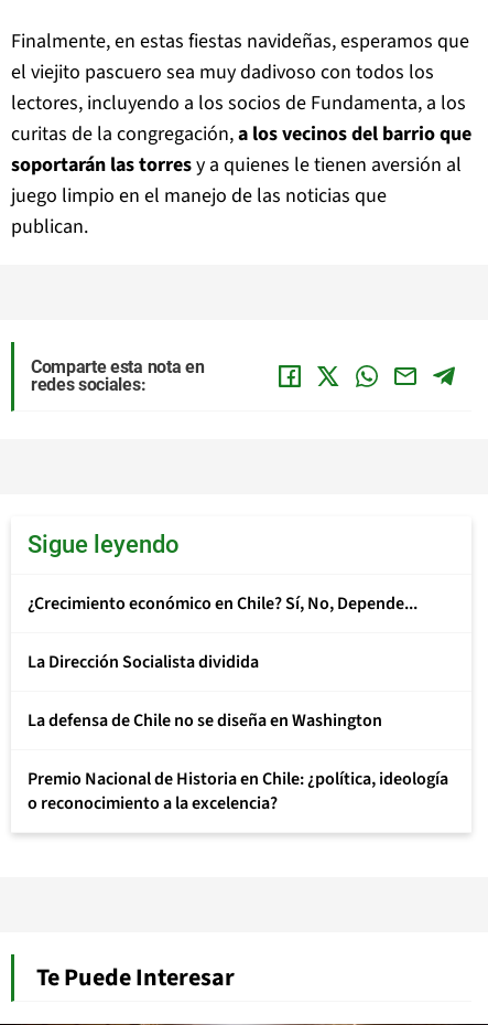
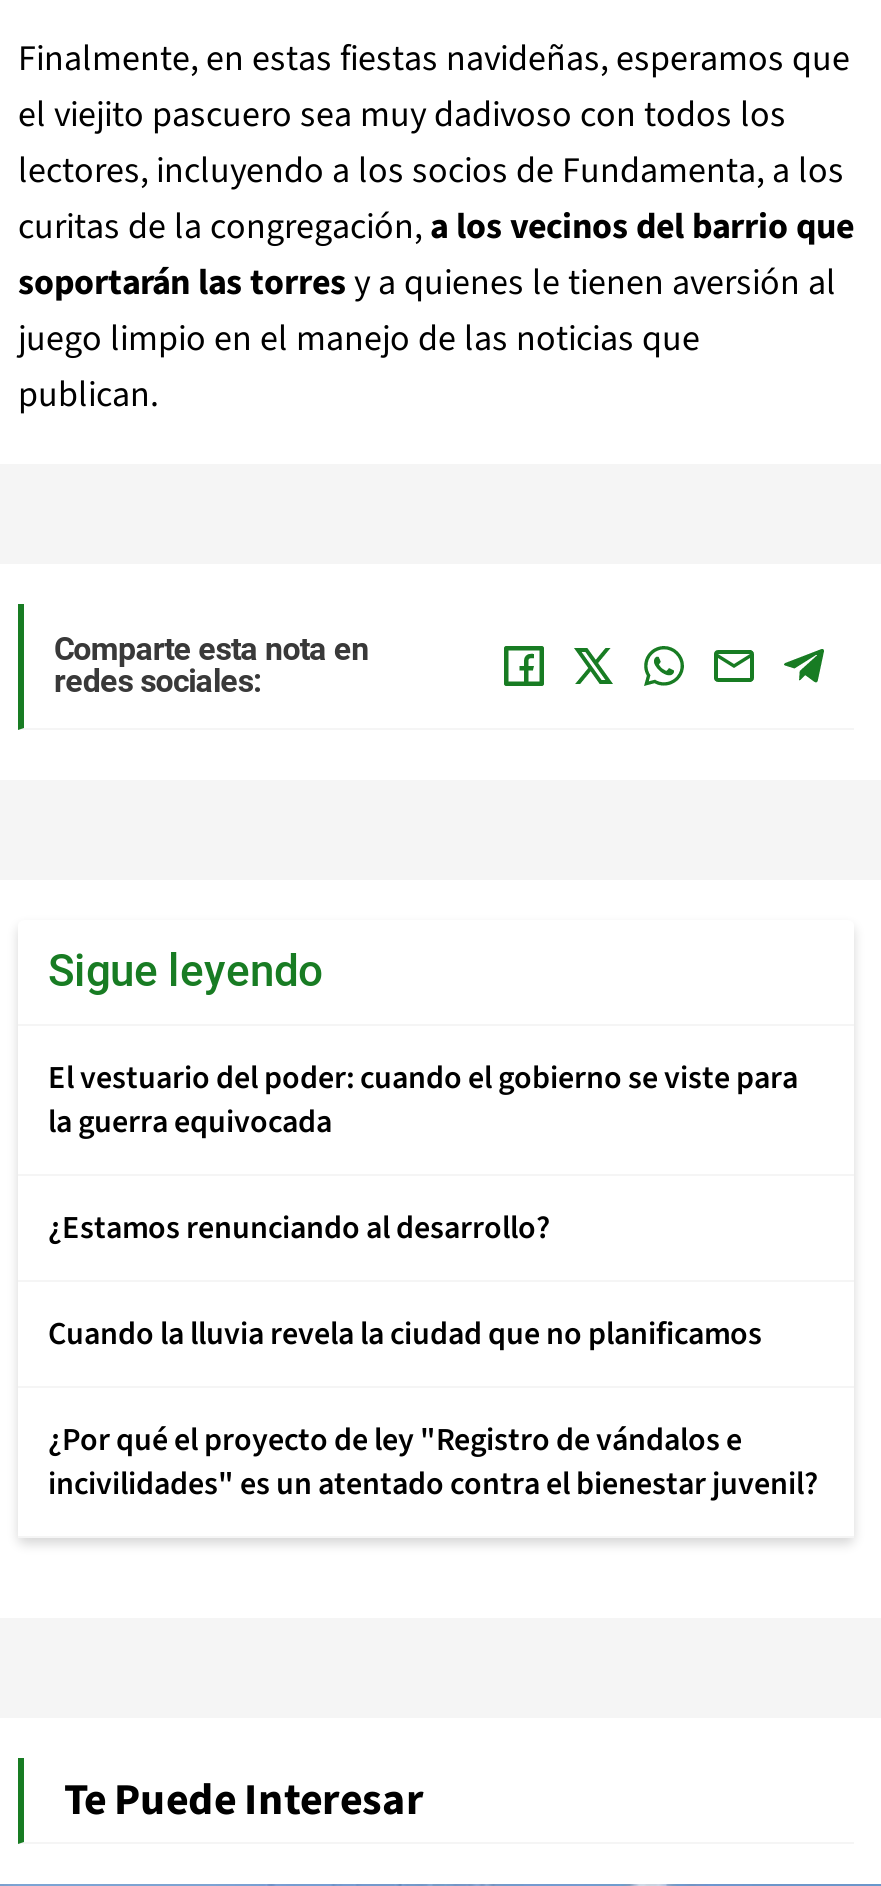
[28,591,417,615] ¿Crecimiento económico en Chile? Sí, No, Depende... -> [48,1056,798,1144] El vestuario del poder: cuando el gobierno se viste para | la guerra equivocada
[28,650,259,674] La Dirección Socialista dividida -> [48,1206,550,1250] ¿Estamos renunciando al desarrollo?
[28,708,382,732] La defensa de Chile no se diseña en Washington -> [48,1312,762,1356] Cuando la lluvia revela la ciudad que no planificamos
[28,767,448,815] Premio Nacional de Historia en Chile: ¿política, ideología | o reconocimiento a la excelencia? -> [48,1418,818,1506] ¿Por qué el proyecto de ley "Registro de vándalos e | incivilidades" es un atentado contra el bienestar juvenil?

